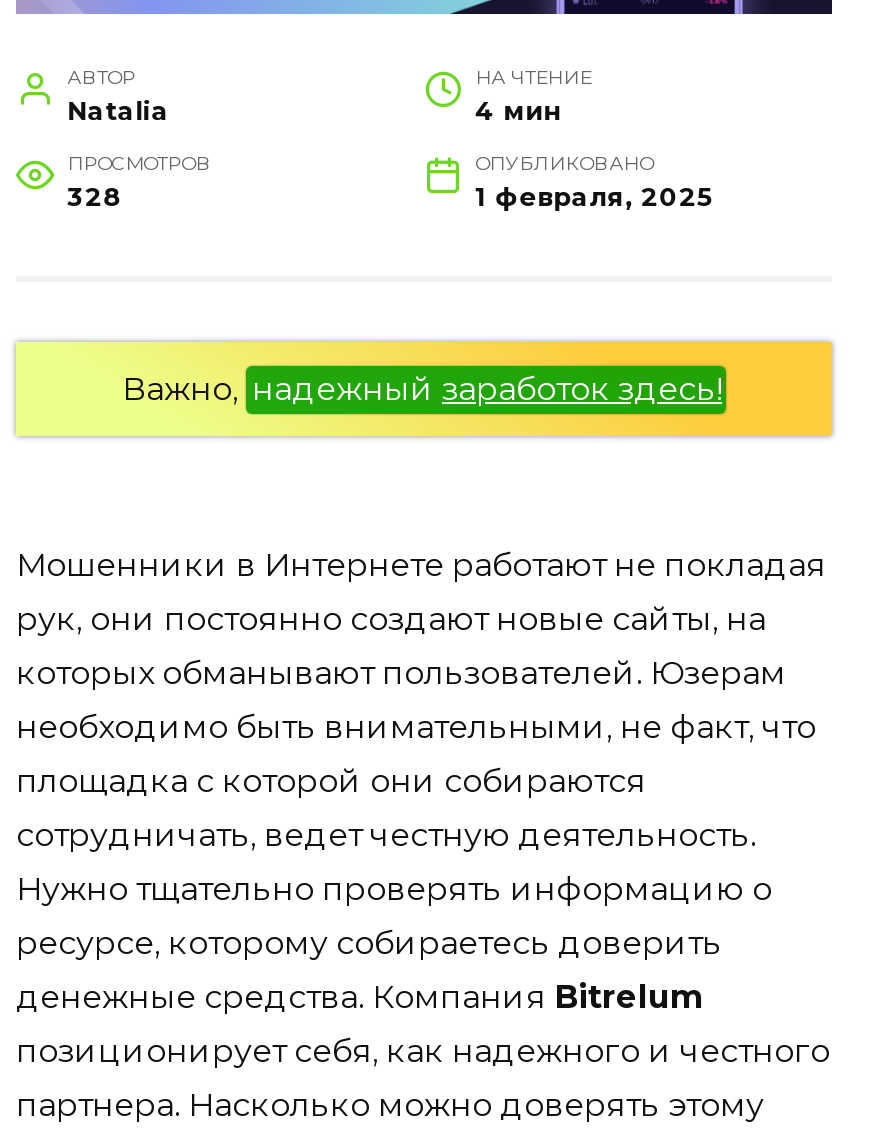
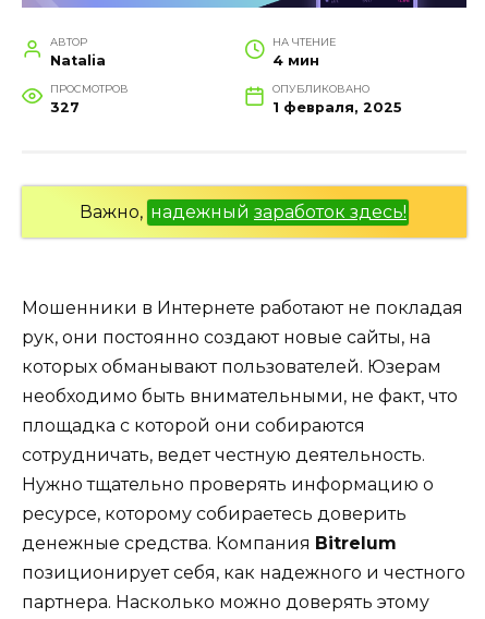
[67,182,123,212] 328 -> [50,99,79,116] 327

